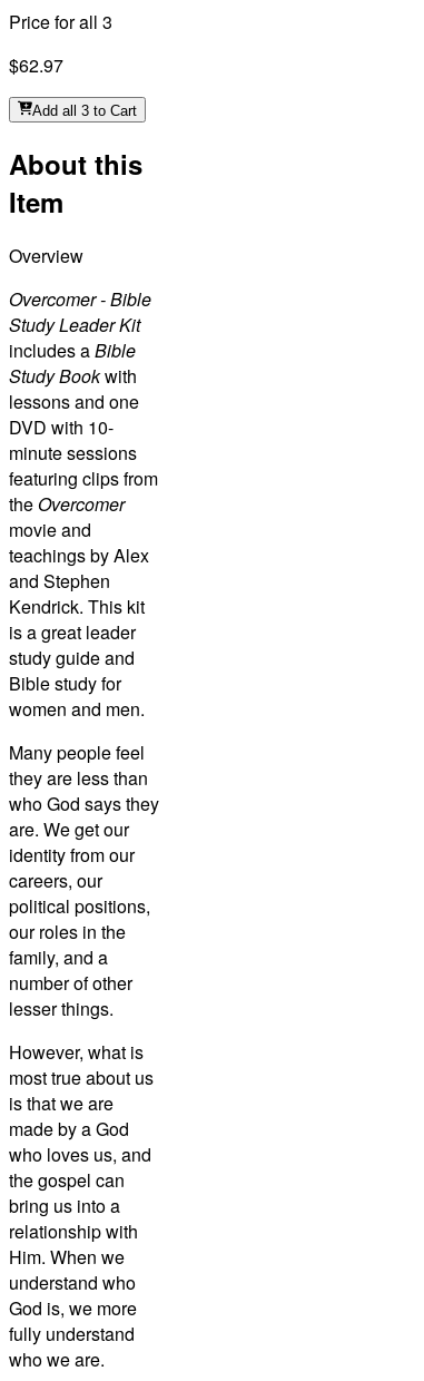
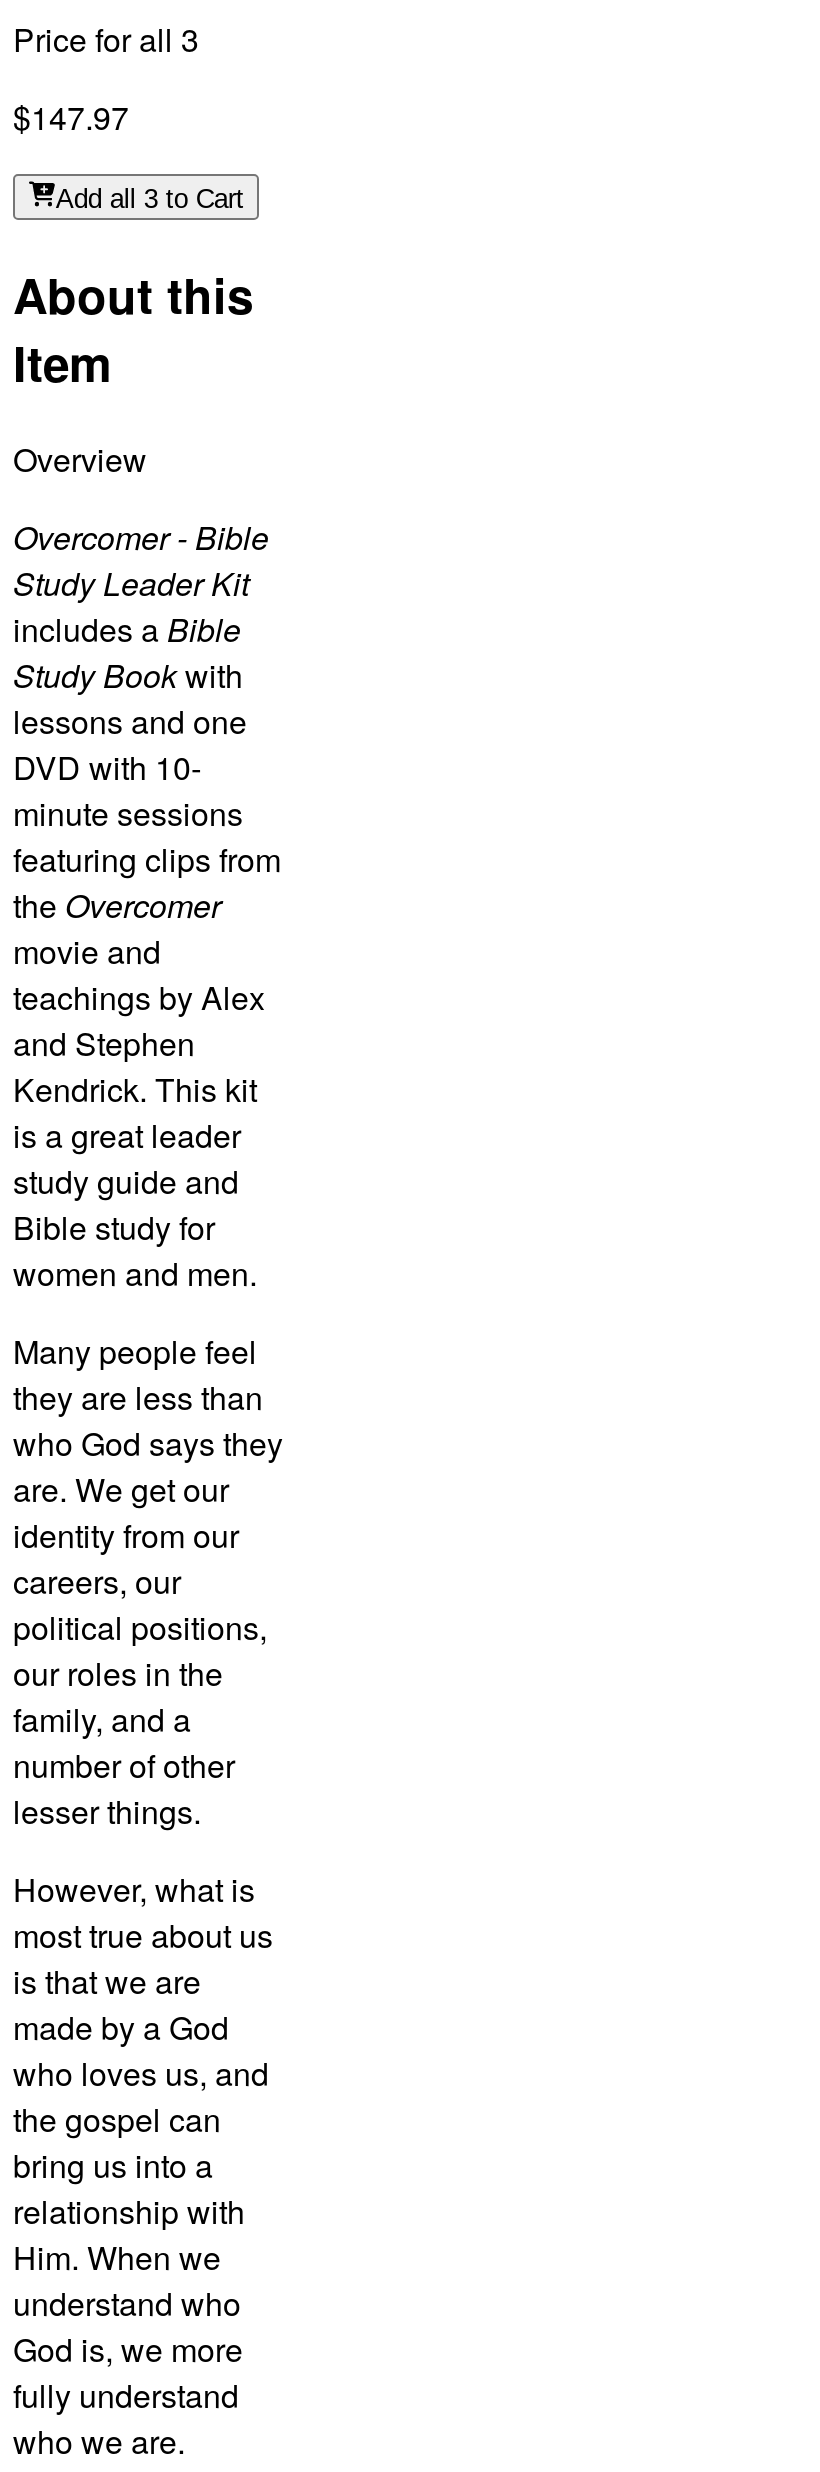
[9,52,63,78] $62.97 -> [13,94,129,140] $147.97

